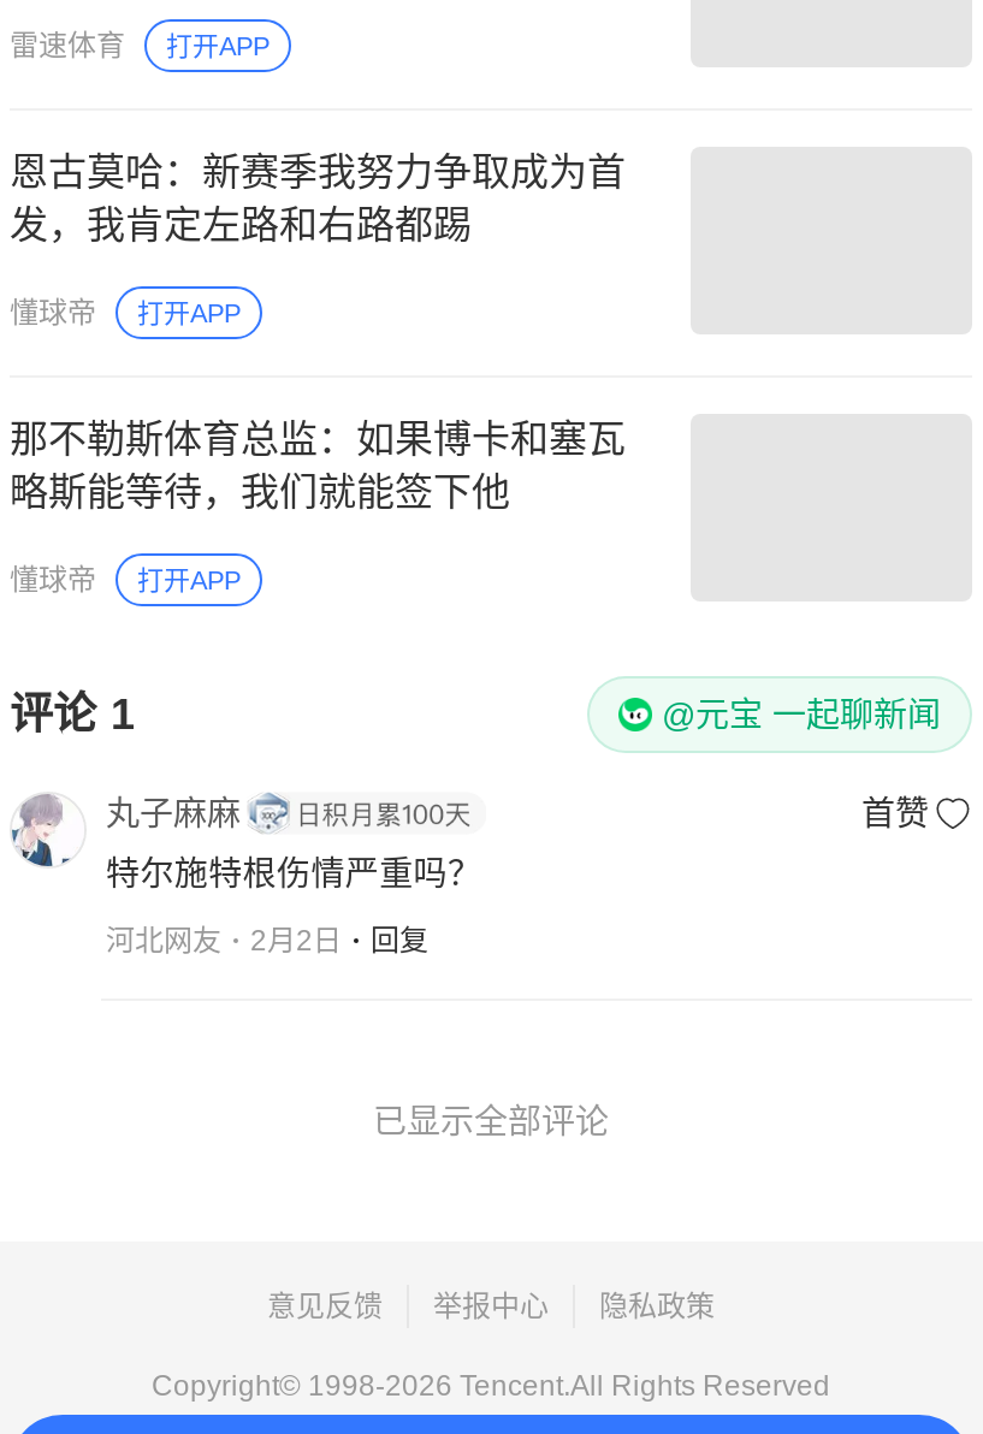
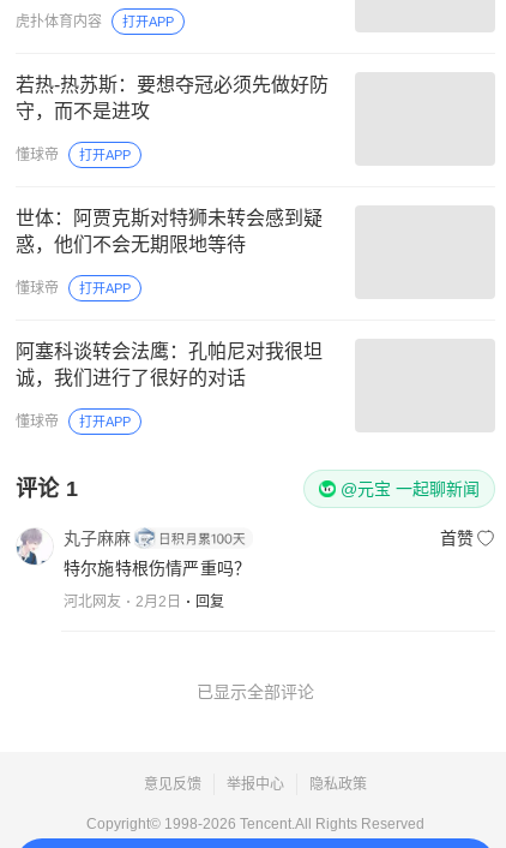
[10,29,125,63] 雷速体育 -> [16,13,102,30] 虎扑体育内容
[10,152,626,245] 恩古莫哈：新赛季我努力争取成为首 | 发，我肯定左路和右路都踢 -> [16,74,329,121] 若热-热苏斯：要想夺冠必须先做好防 | 守，而不是进攻
[10,419,626,512] 那不勒斯体育总监：如果博卡和塞瓦 | 略斯能等待，我们就能签下他 -> [16,208,323,388] 世体：阿贾克斯对特狮未转会感到疑 | 惑，他们不会无期限地等待 | 懂球帝 | 打开APP | 阿塞科谈转会法鹰：孔帕尼对我很坦 | 诚，我们进行了很好的对话

